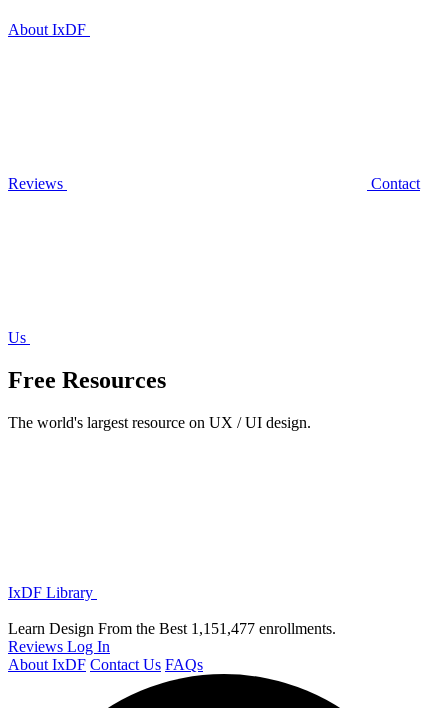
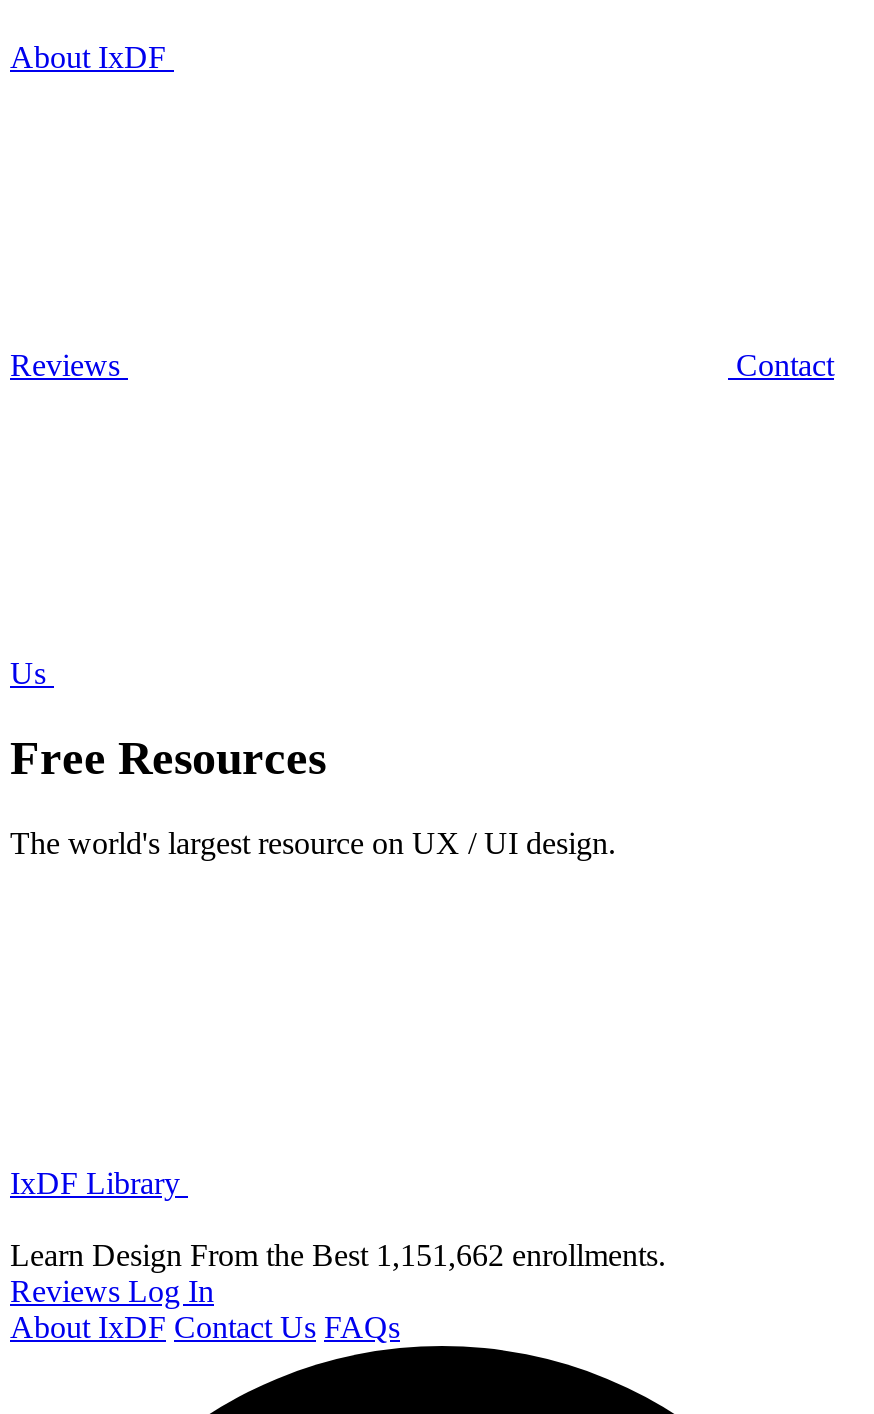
[8,620,336,637] Learn Design From the Best 1,151,477 enrollments. -> [10,1237,666,1271] Learn Design From the Best 1,151,662 enrollments.

